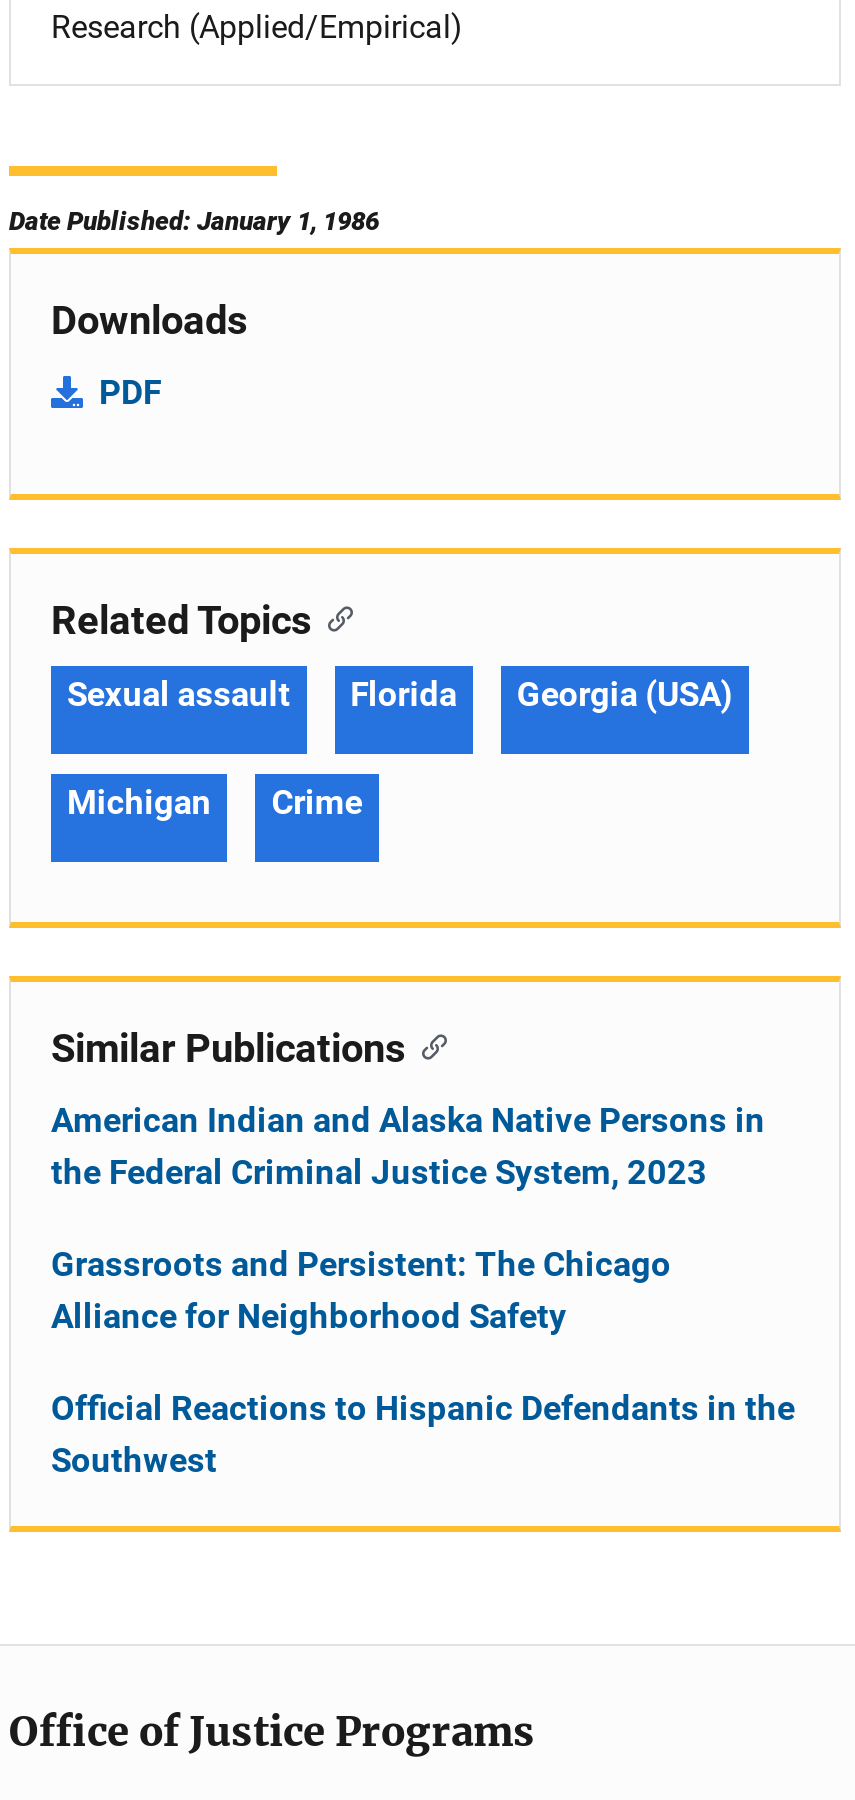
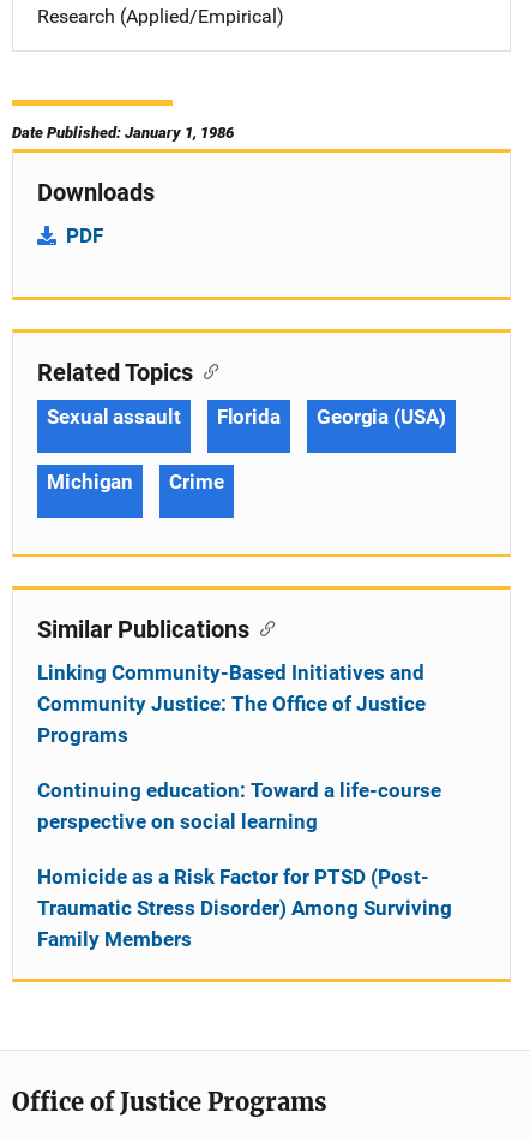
[51,1100,765,1192] American Indian and Alaska Native Persons in | the Federal Criminal Justice System, 2023 -> [37,660,426,747] Linking Community-Based Initiatives and | Community Justice: The Office of Justice | Programs
[51,1244,671,1336] Grassroots and Persistent: The Chicago | Alliance for Neighborhood Safety -> [37,778,441,833] Continuing education: Toward a life-course | perspective on social learning
[51,1388,795,1480] Official Reactions to Hispanic Defendants in the | Southwest -> [37,864,452,951] Homicide as a Risk Factor for PTSD (Post- | Traumatic Stress Disorder) Among Surviving | Family Members

